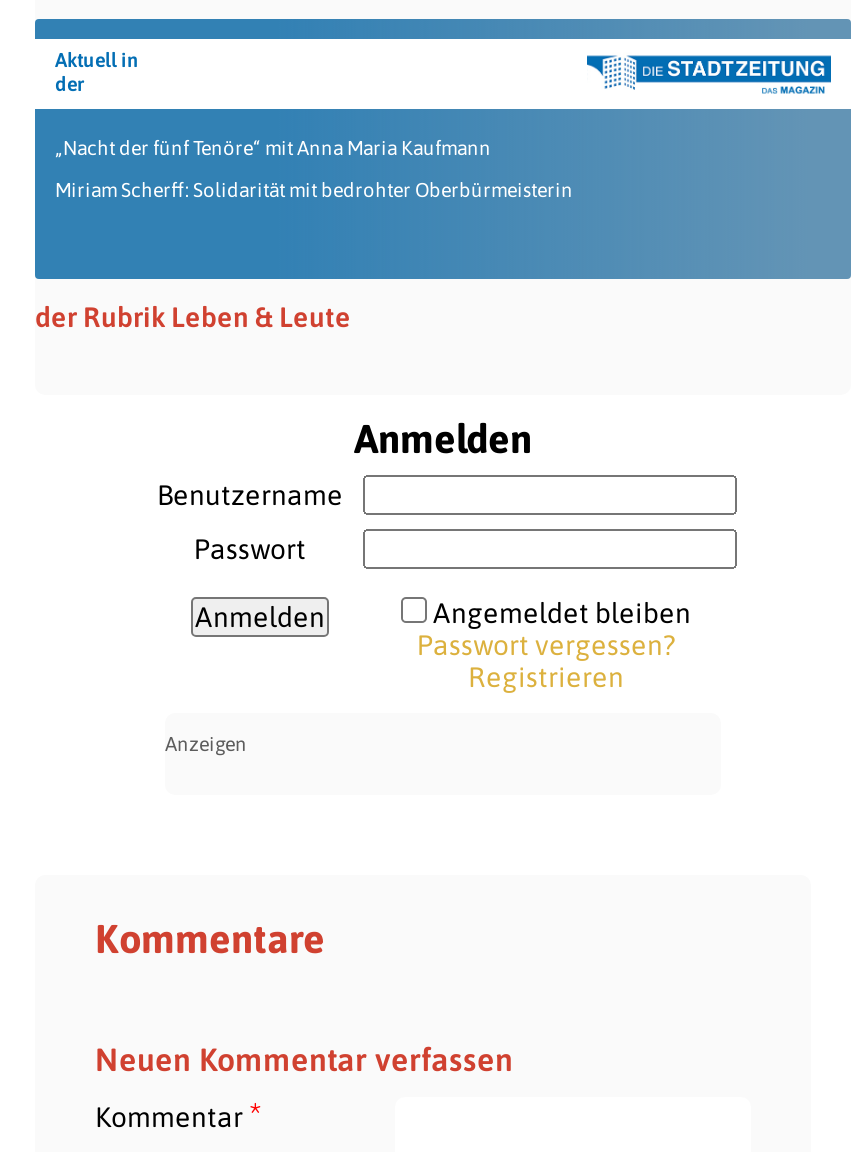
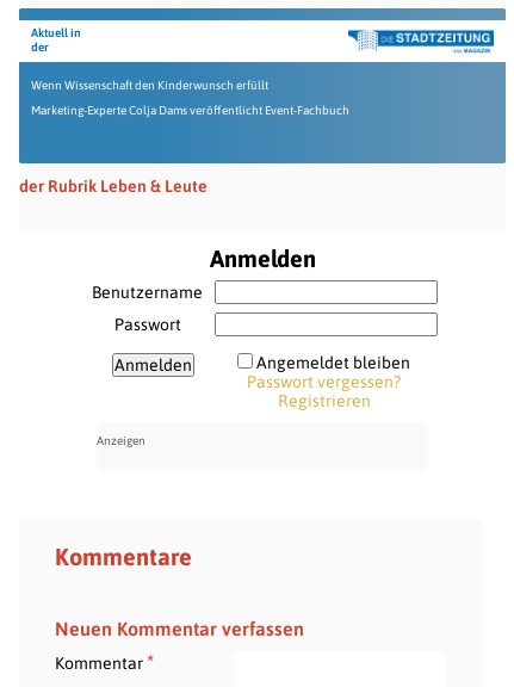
[55,136,491,158] „Nacht der fünf Tenöre“ mit Anna Maria Kaufmann -> [31,78,268,91] Wenn Wissenschaft den Kinderwunsch erfüllt
[55,178,573,200] Miriam Scherff: Solidarität mit bedrohter Oberbürmeisterin -> [31,103,349,116] Marketing-Experte Colja Dams veröffentlicht Event-Fachbuch

